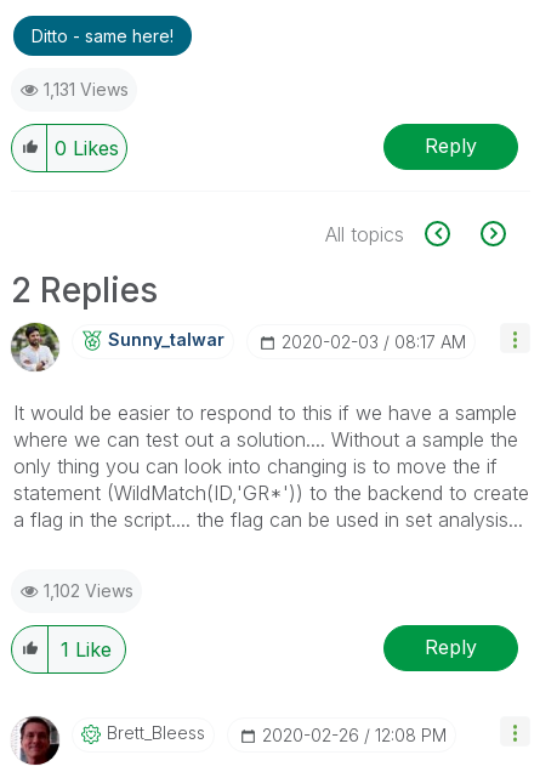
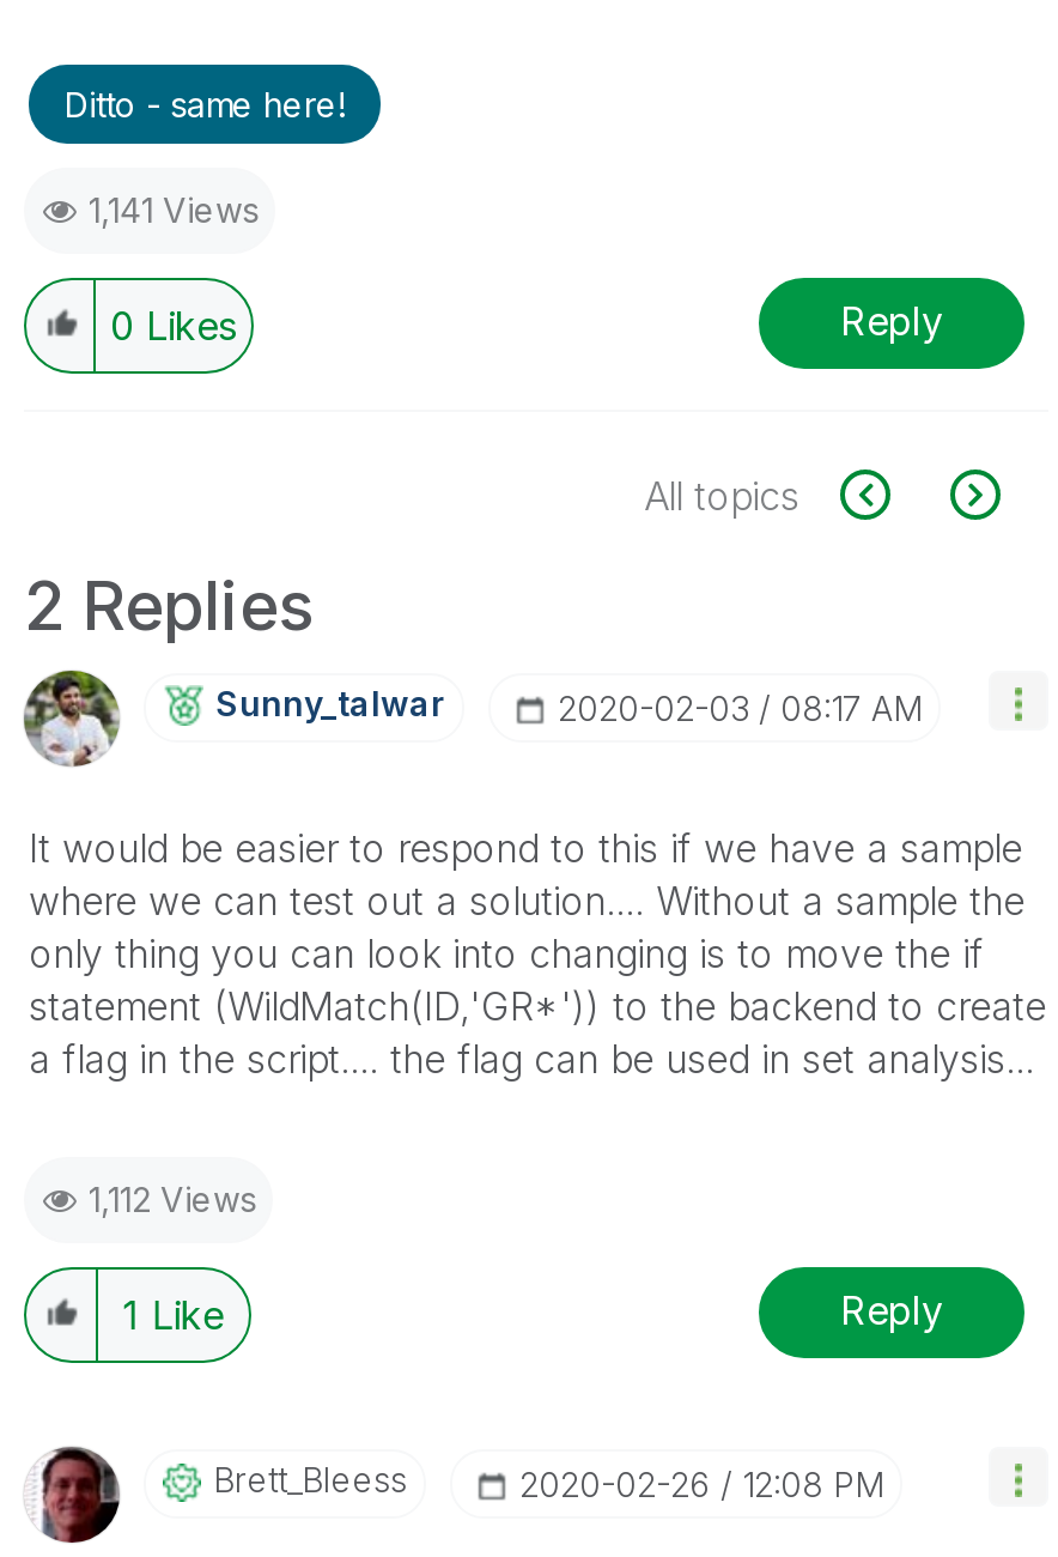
[44,78,129,99] 1,131 Views -> [89,188,259,229] 1,141 Views
[44,580,133,600] 1,102 Views -> [89,1177,256,1218] 1,112 Views

